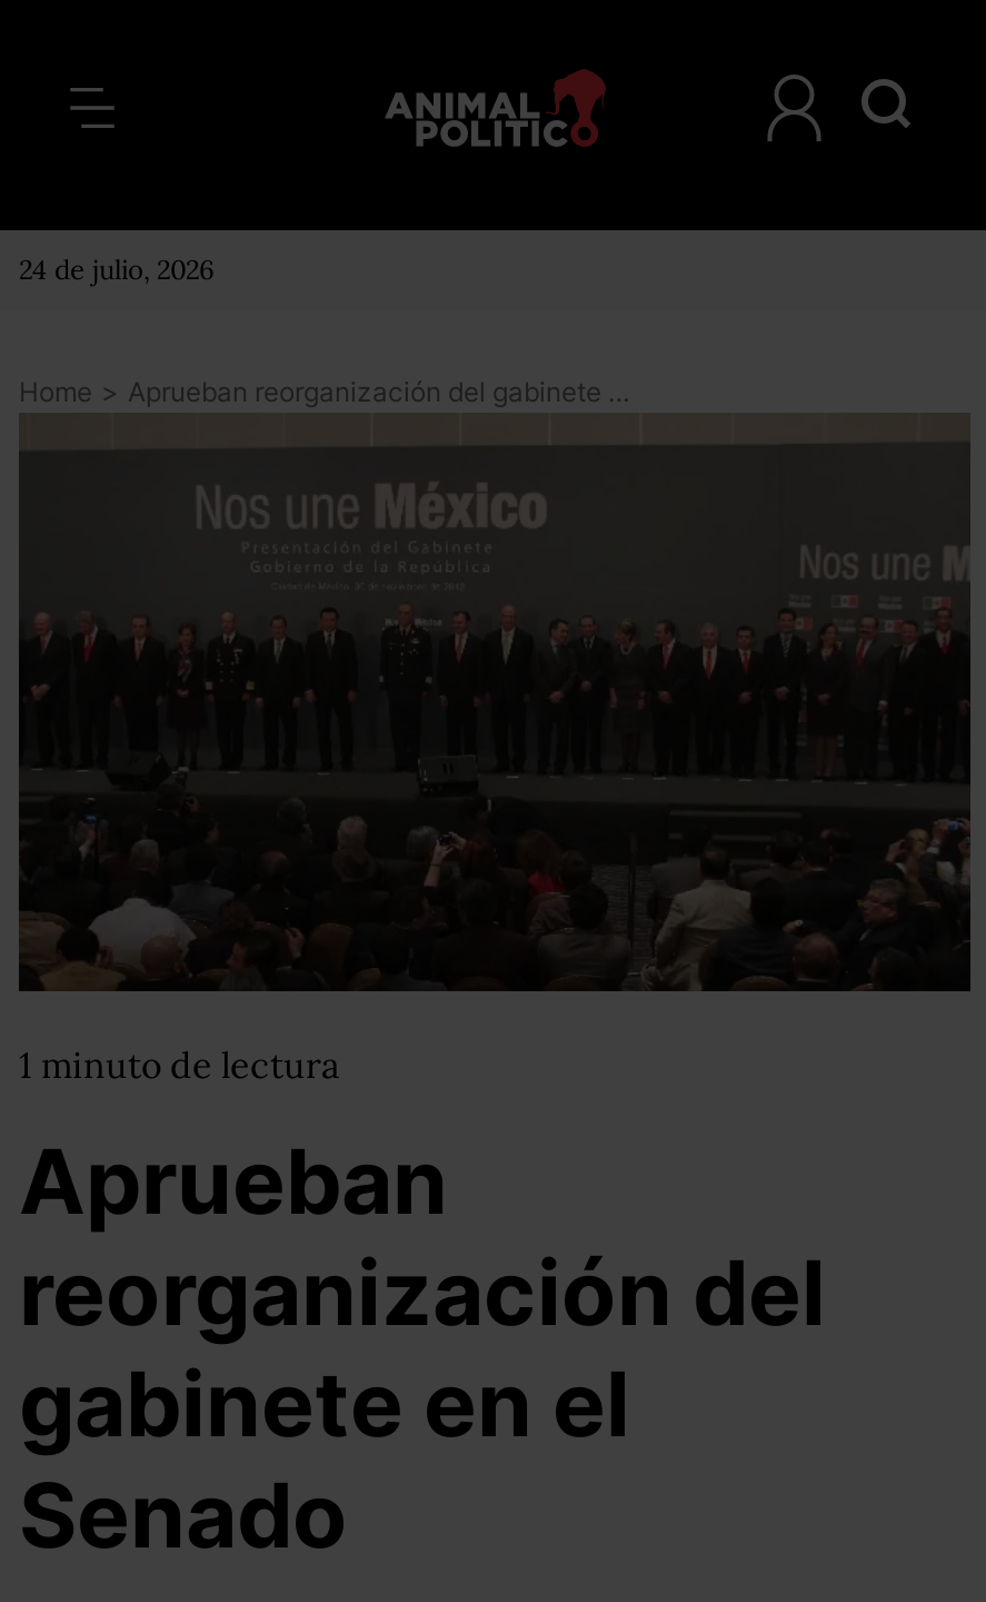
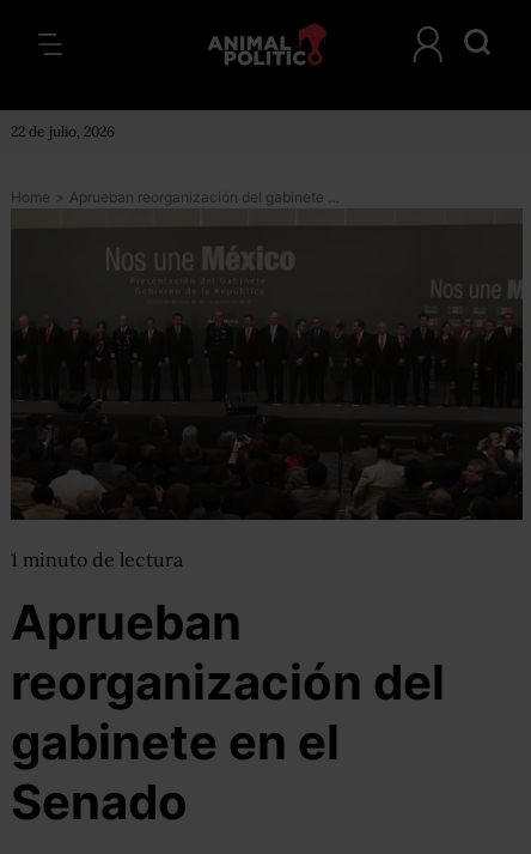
[19,253,215,286] 24 de julio, 2026 -> [11,122,115,140] 22 de julio, 2026

